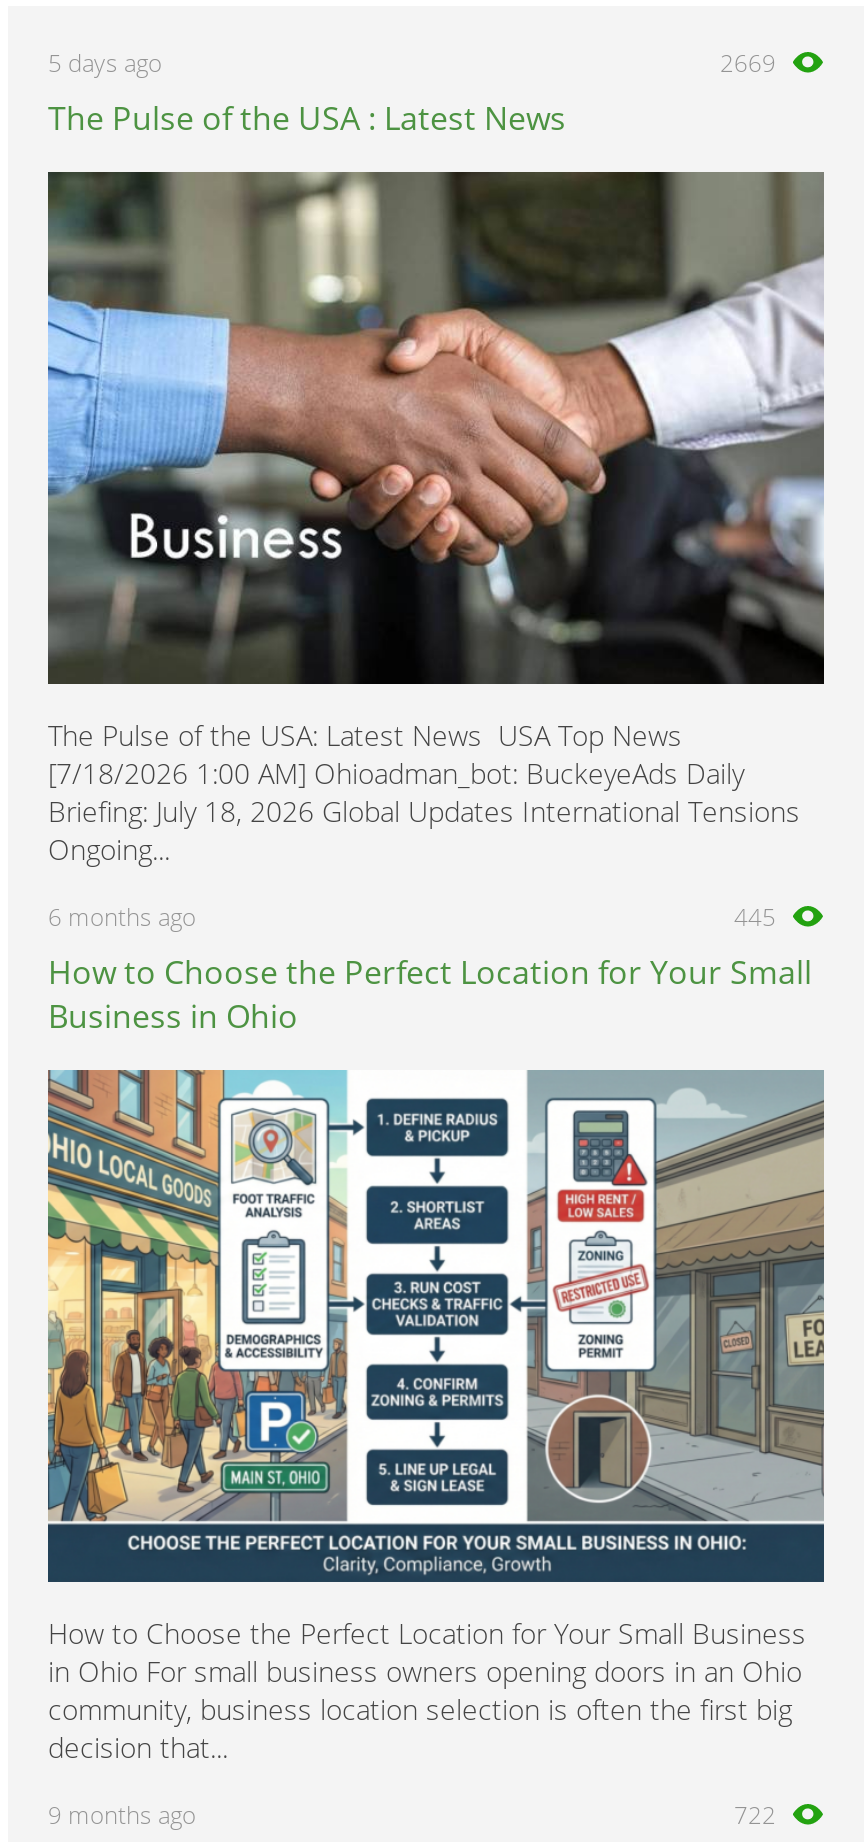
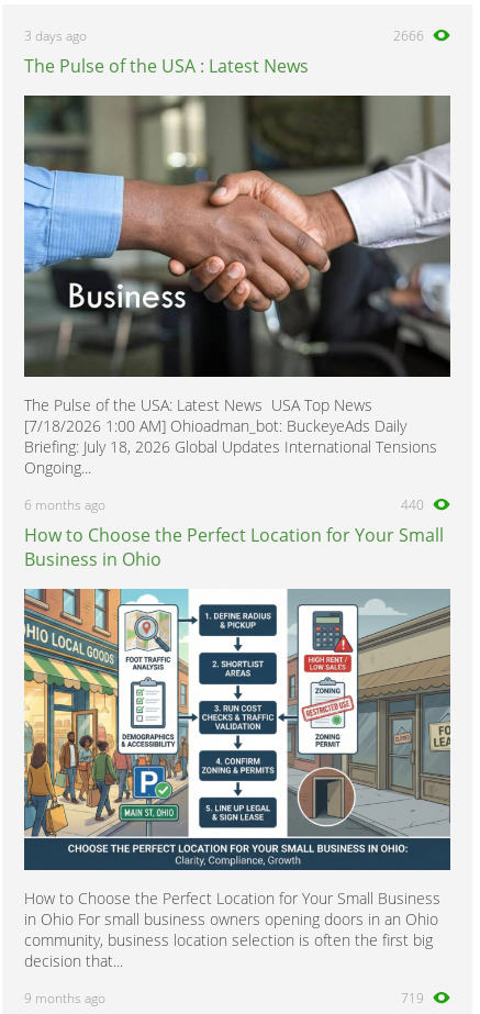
[48,46,162,80] 5 days ago -> [24,26,87,45] 3 days ago
[720,46,776,80] 2669 -> [393,26,424,45] 2666
[734,900,776,934] 445 -> [401,496,424,514] 440
[734,1798,776,1832] 722 -> [401,989,424,1008] 719

